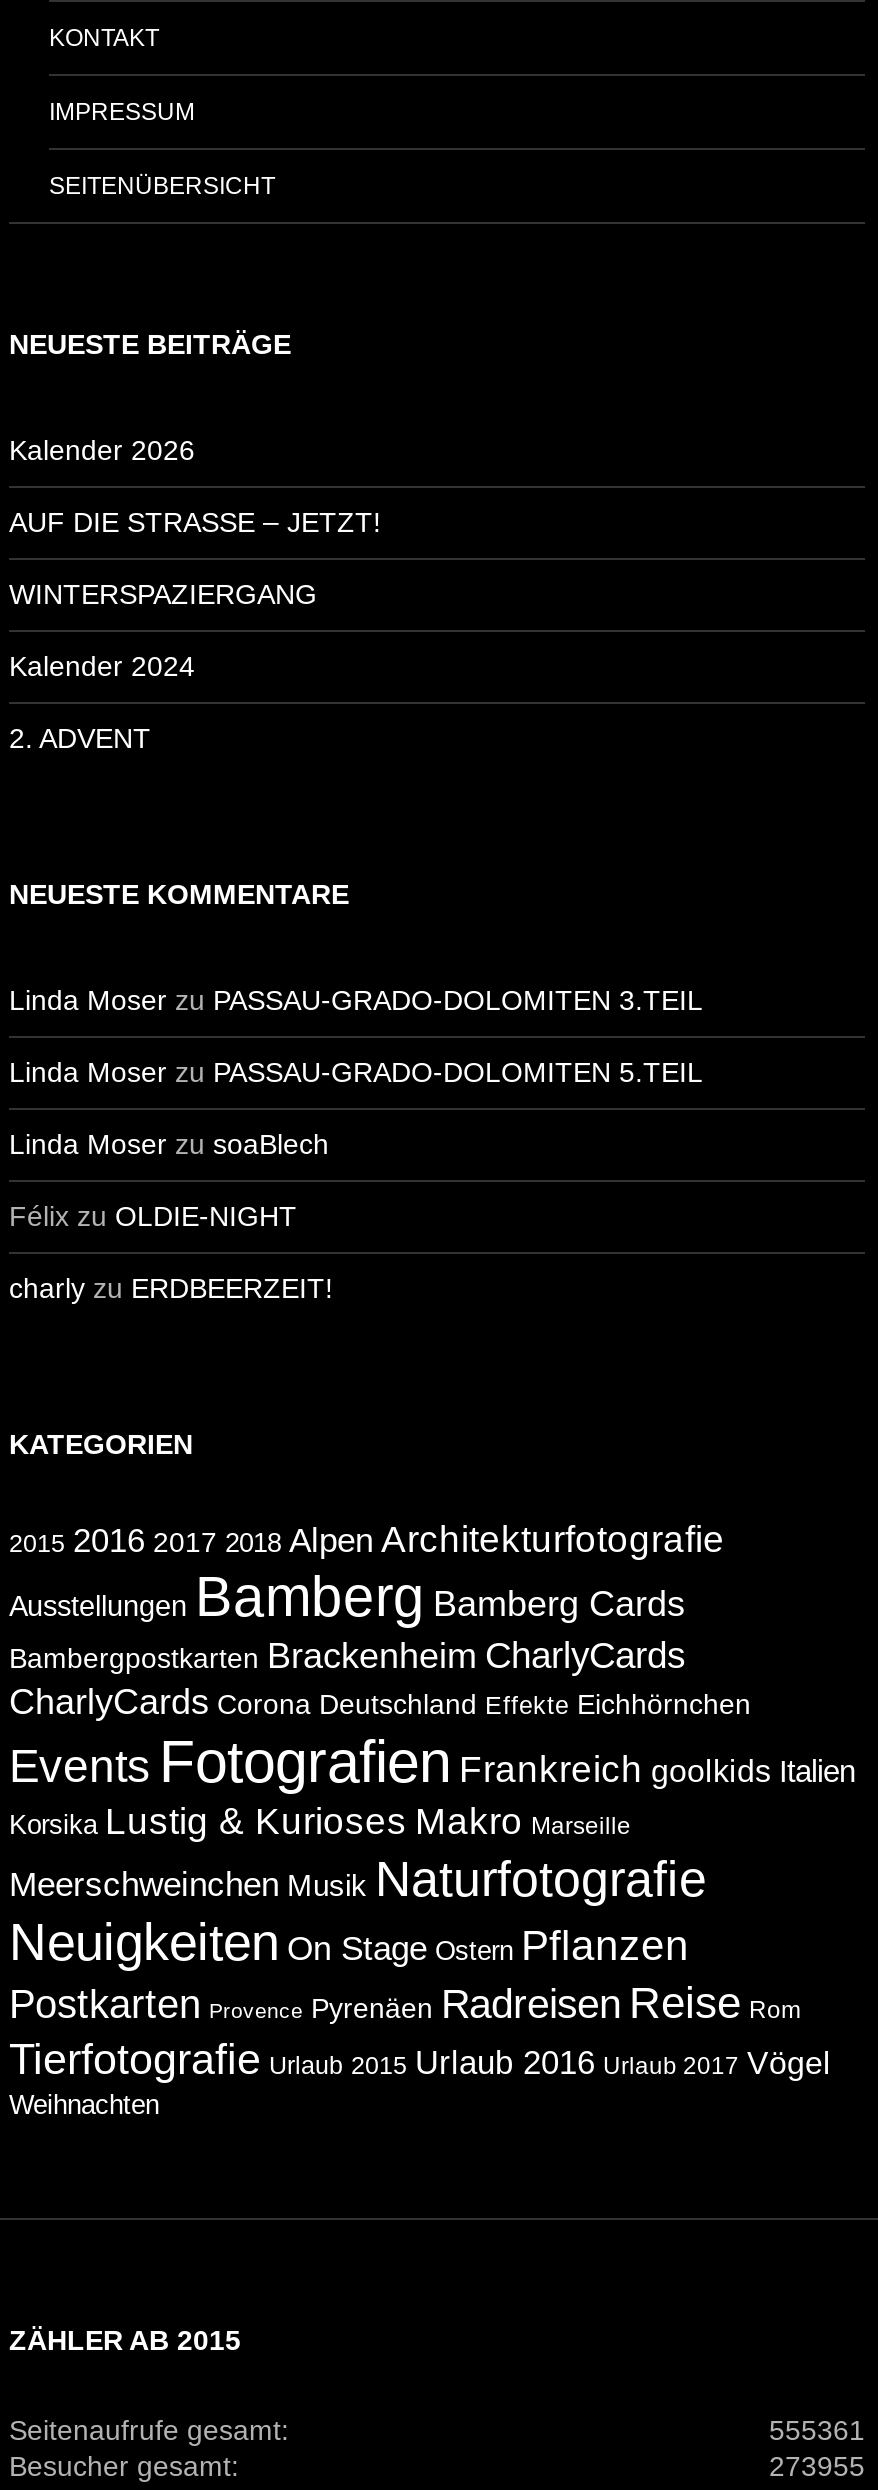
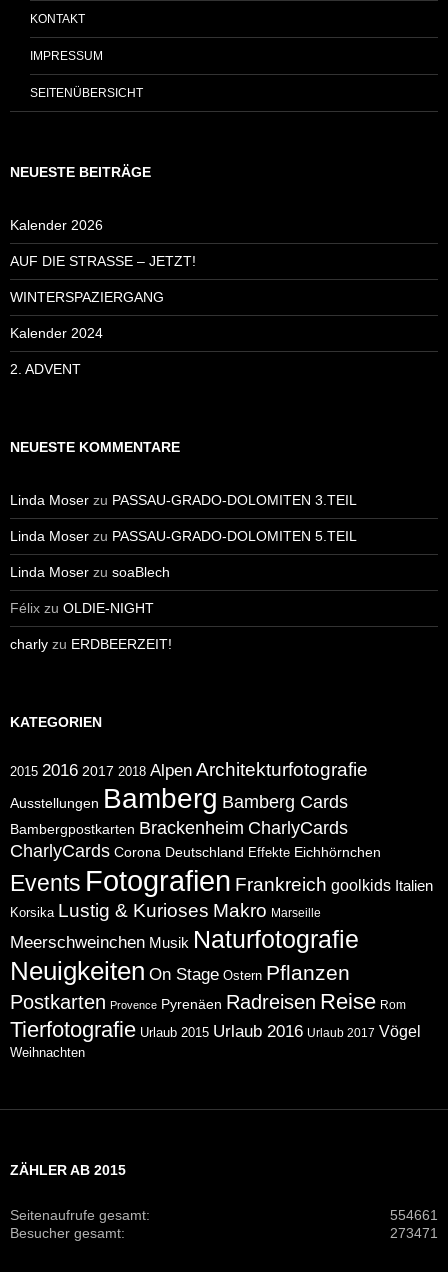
[769,2414,865,2446] 555361 -> [390,1207,438,1223] 554661
[769,2450,865,2482] 273955 -> [390,1225,438,1241] 273471

